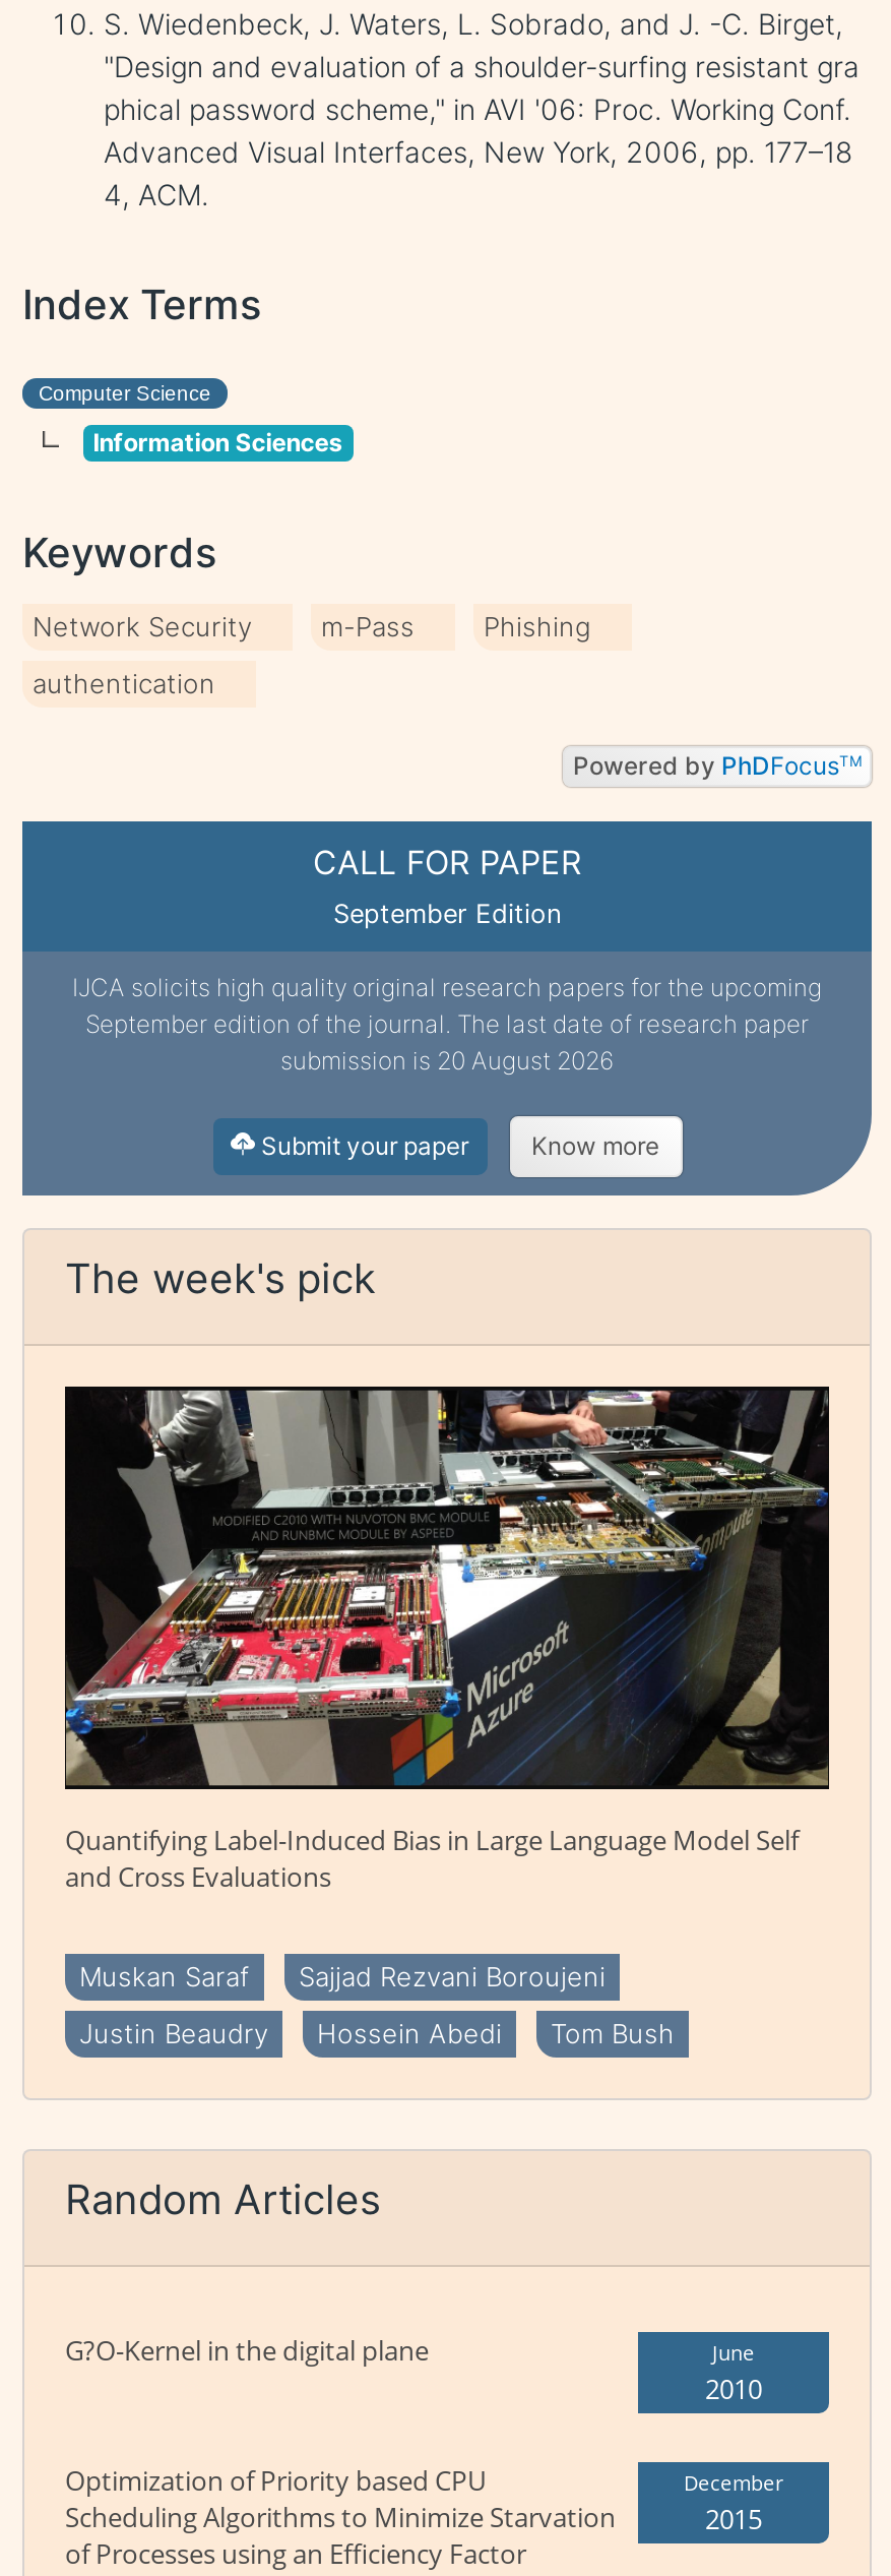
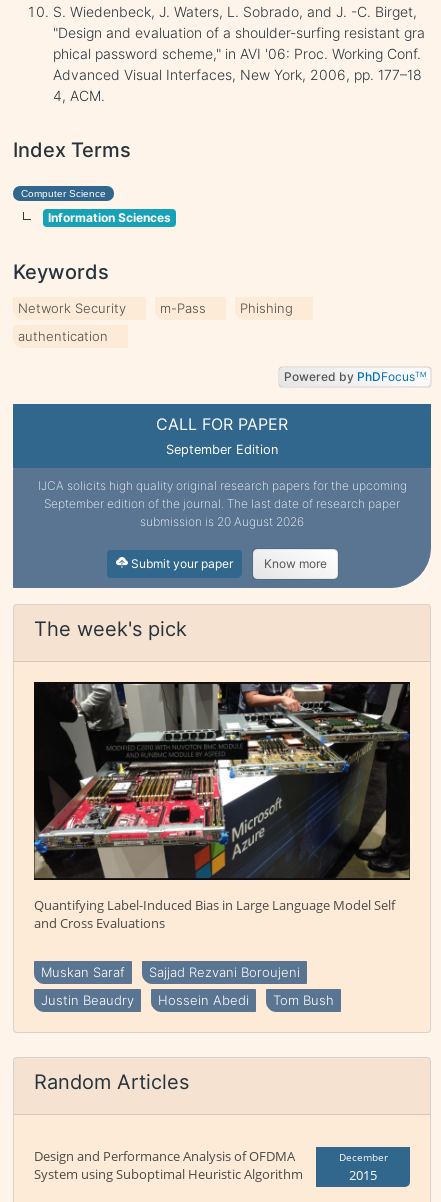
[65,2332,762,2572] G?O-Kernel in the digital plane | June | 2010 | Optimization of Priority based CPU | Scheduling Algorithms to Minimize Starvation | of Processes using an Efficiency Factor -> [34,1147,303,1183] Design and Performance Analysis of OFDMA | System using Suboptimal Heuristic Algorithm

